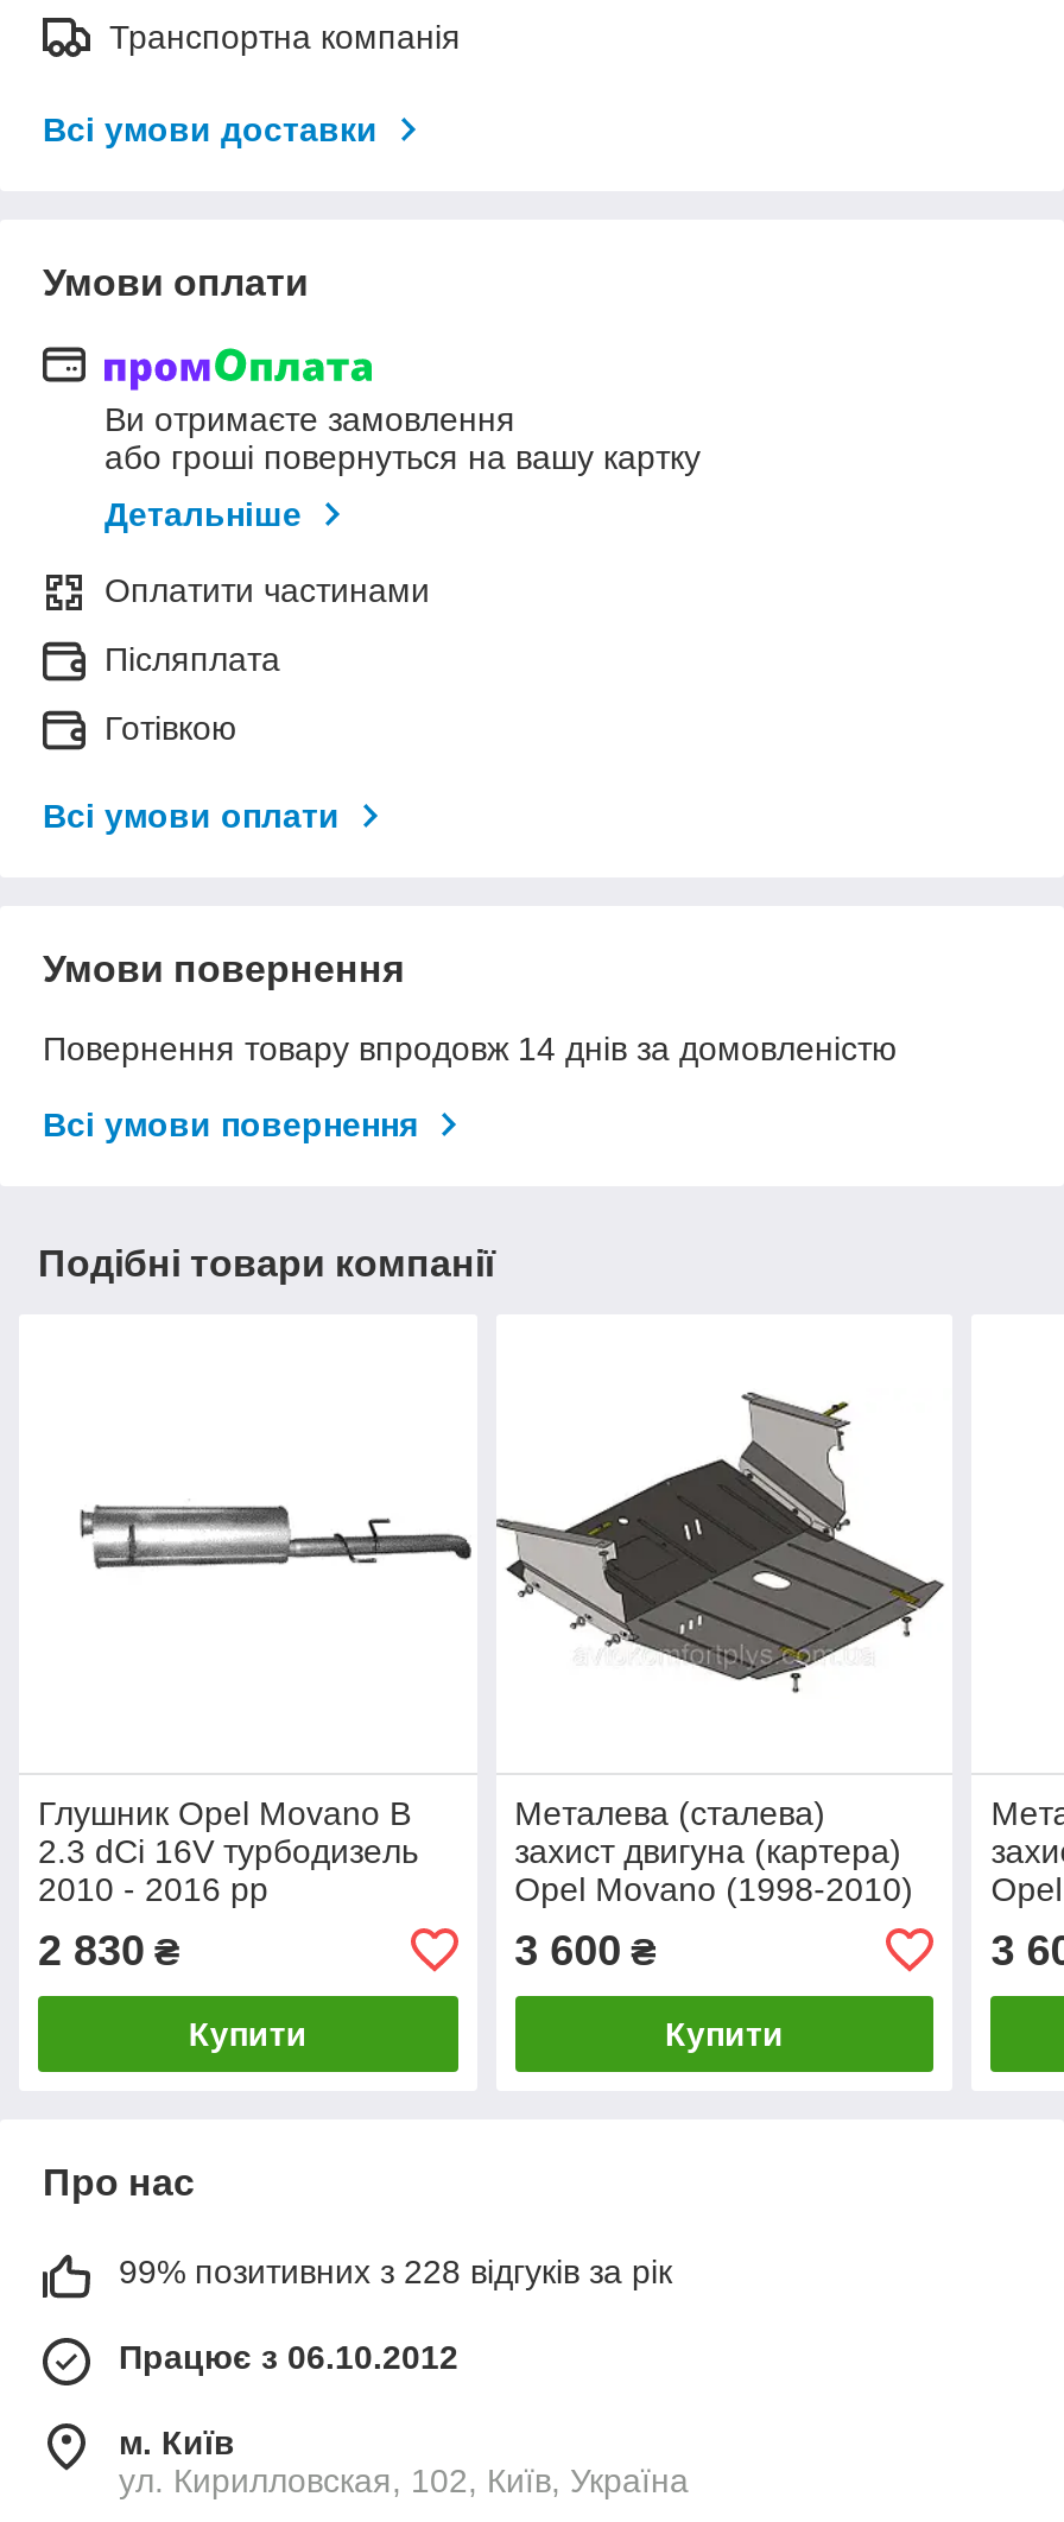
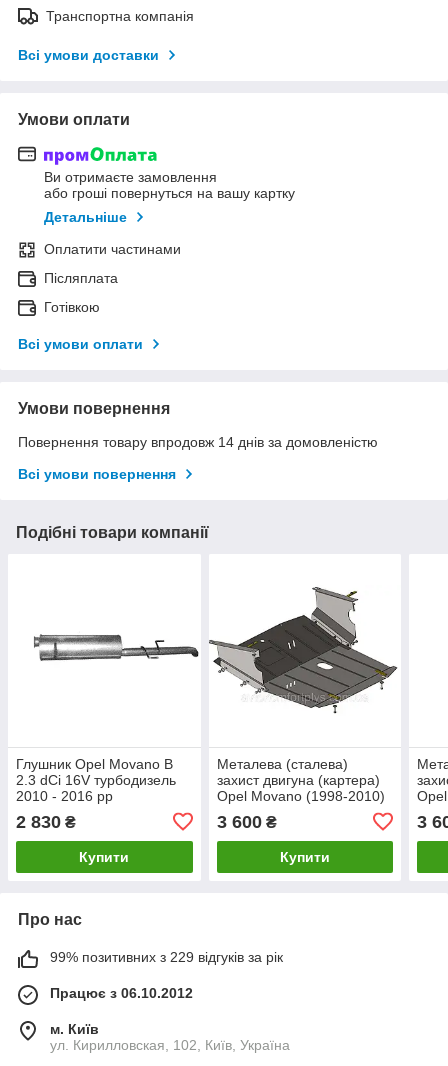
[119,2252,672,2290] 99% позитивних з 228 відгуків за рік -> [50,949,283,965] 99% позитивних з 229 відгуків за рік

